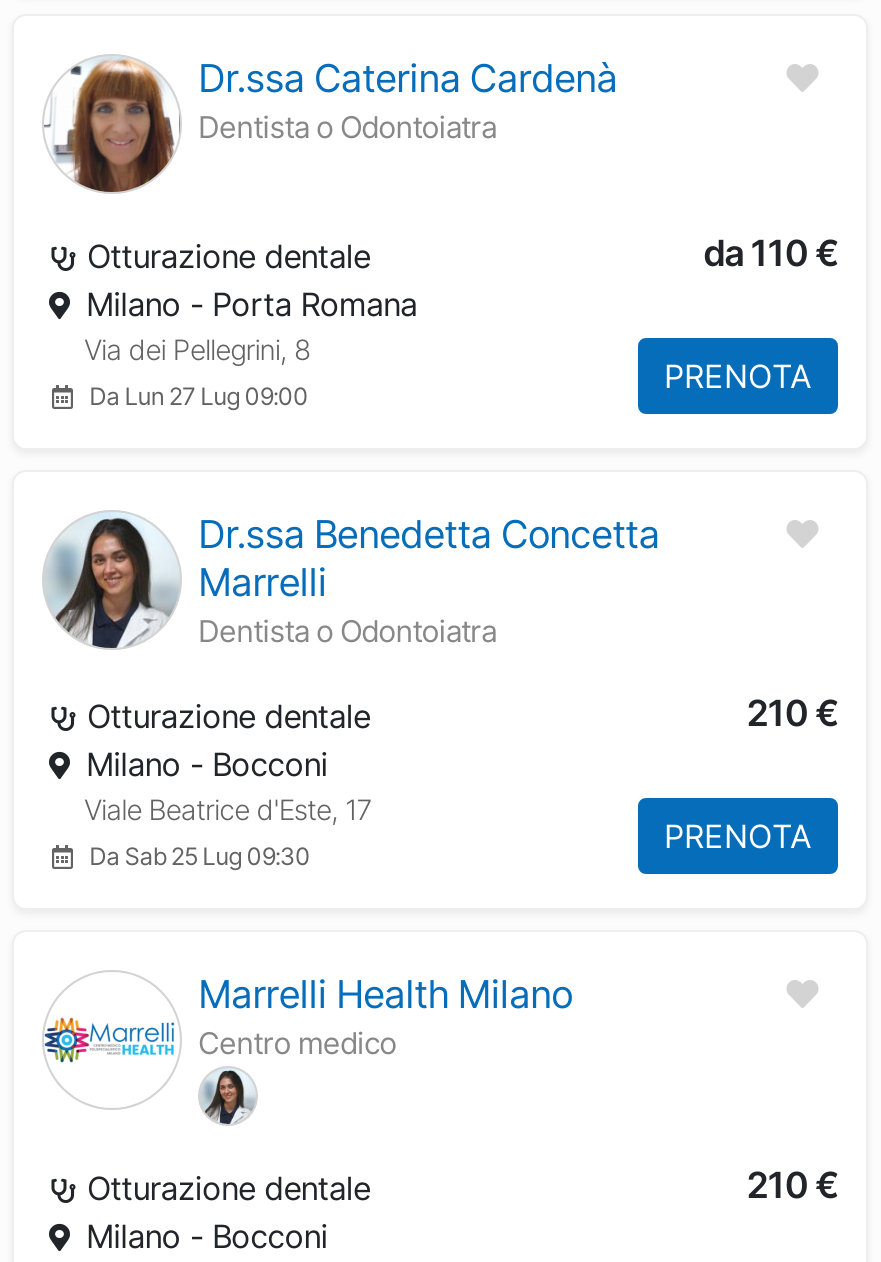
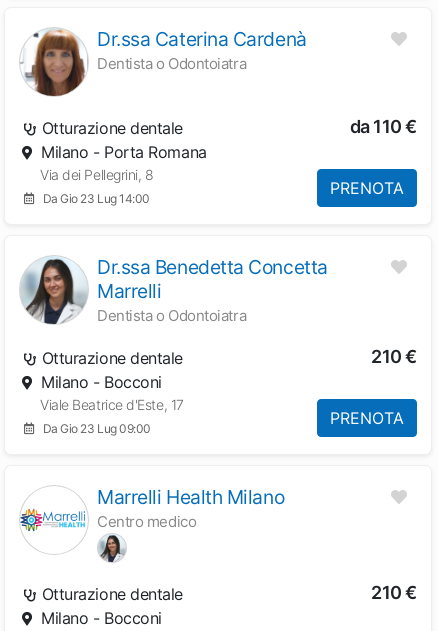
[89,381,308,411] Da Lun 27 Lug 09:00 -> [43,190,150,205] Da Gio 23 Lug 14:00
[89,841,310,871] Da Sab 25 Lug 09:30 -> [43,420,151,435] Da Gio 23 Lug 09:00

